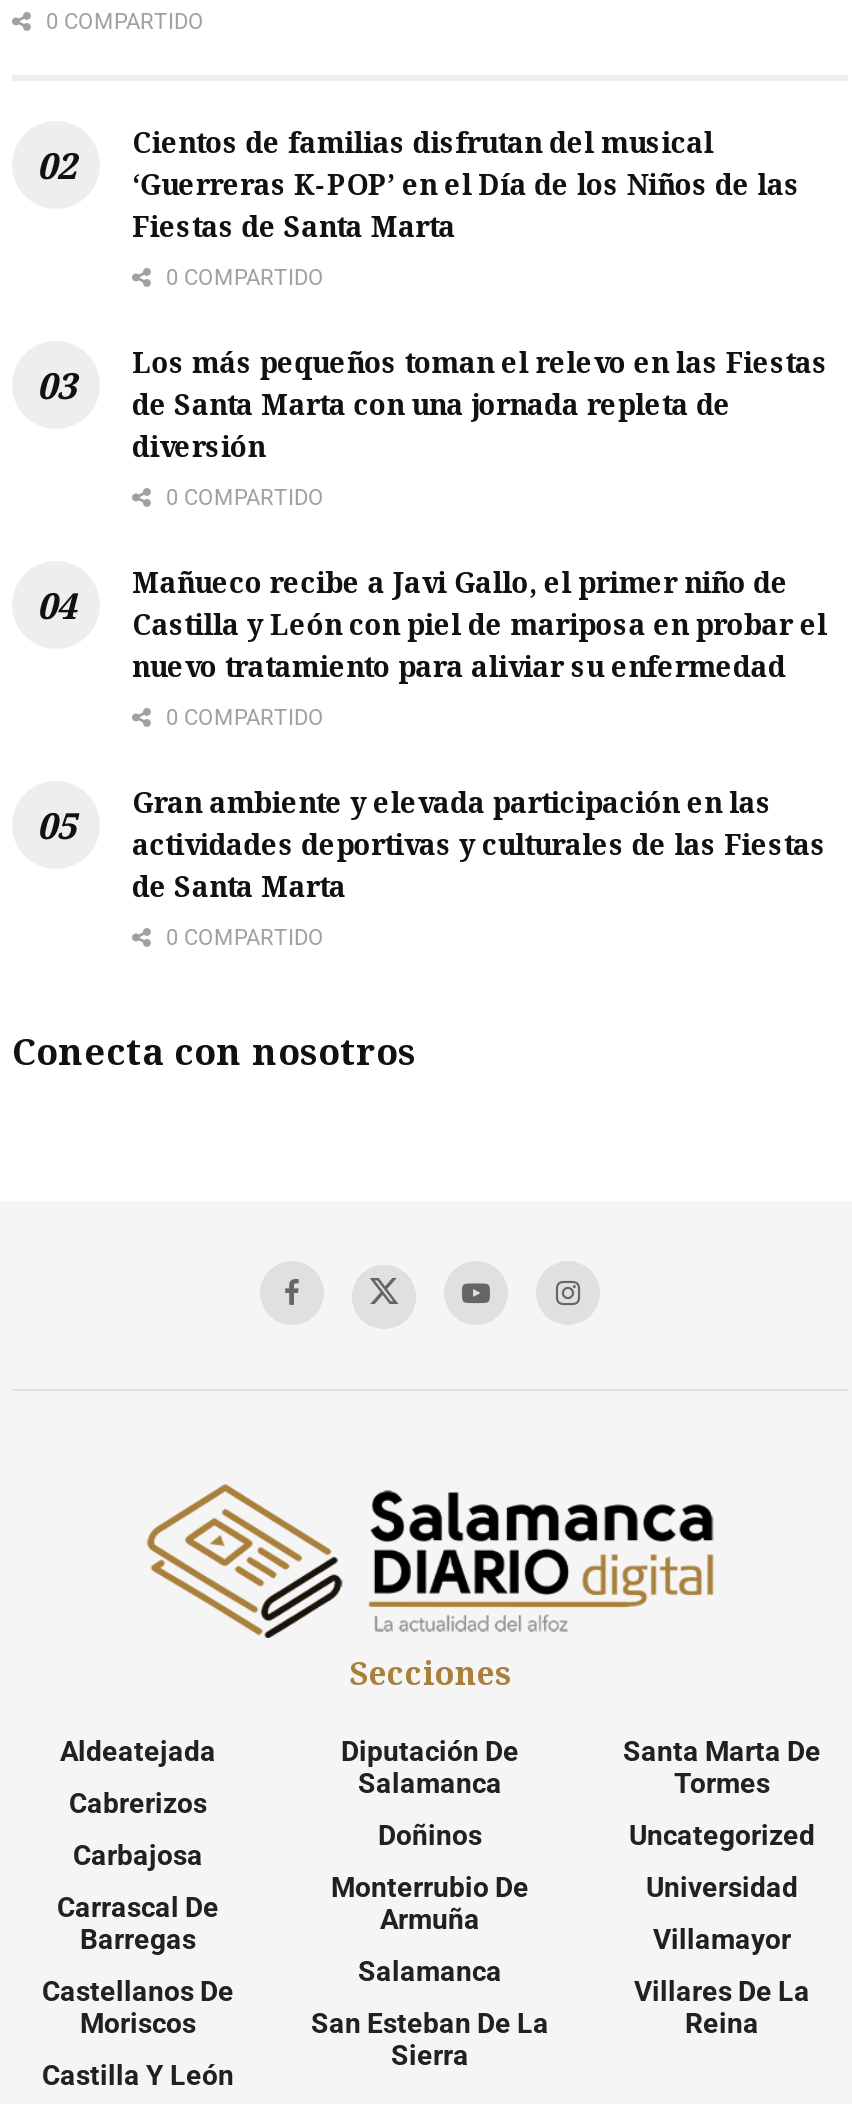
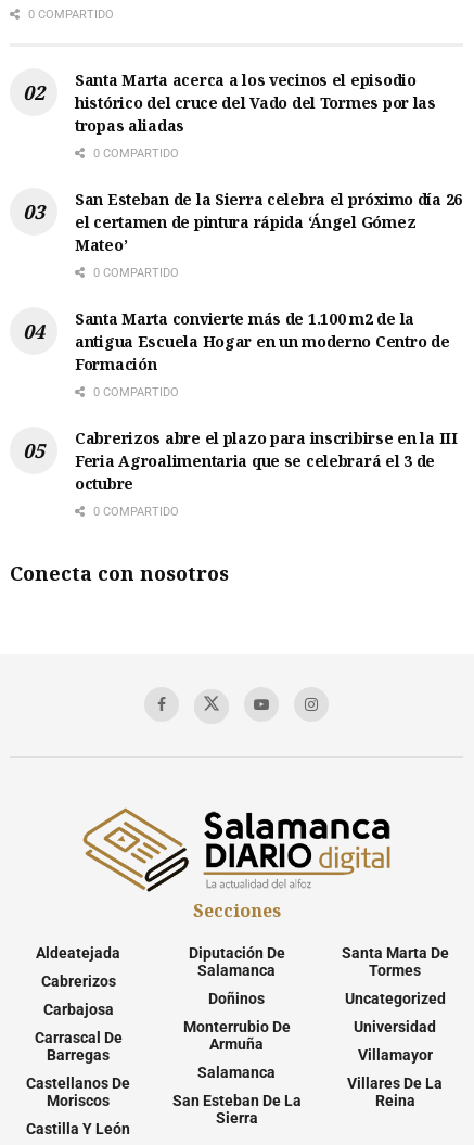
[132,122,800,244] Cientos de familias disfrutan del musical | ‘Guerreras K-POP’ en el Día de los Niños de las | Fiestas de Santa Marta -> [75,69,436,135] Santa Marta acerca a los vecinos el episodio | histórico del cruce del Vado del Tormes por las | tropas aliadas
[132,342,828,464] Los más pequeños toman el relevo en las Fiestas | de Santa Marta con una jornada repleta de | diversión -> [75,189,462,255] San Esteban de la Sierra celebra el próximo día 26 | el certamen de pintura rápida ‘Ángel Gómez | Mateo’
[132,562,827,684] Mañueco recibe a Javi Gallo, el primer niño de | Castilla y León con piel de mariposa en probar el | nuevo tratamiento para aliviar su enfermedad -> [75,308,449,374] Santa Marta convierte más de 1.100 m2 de la | antigua Escuela Hogar en un moderno Centro de | Formación
[132,782,826,904] Gran ambiente y elevada participación en las | actividades deportivas y culturales de las Fiestas | de Santa Marta -> [75,427,457,493] Cabrerizos abre el plazo para inscribirse en la III | Feria Agroalimentaria que se celebrará el 3 de | octubre

